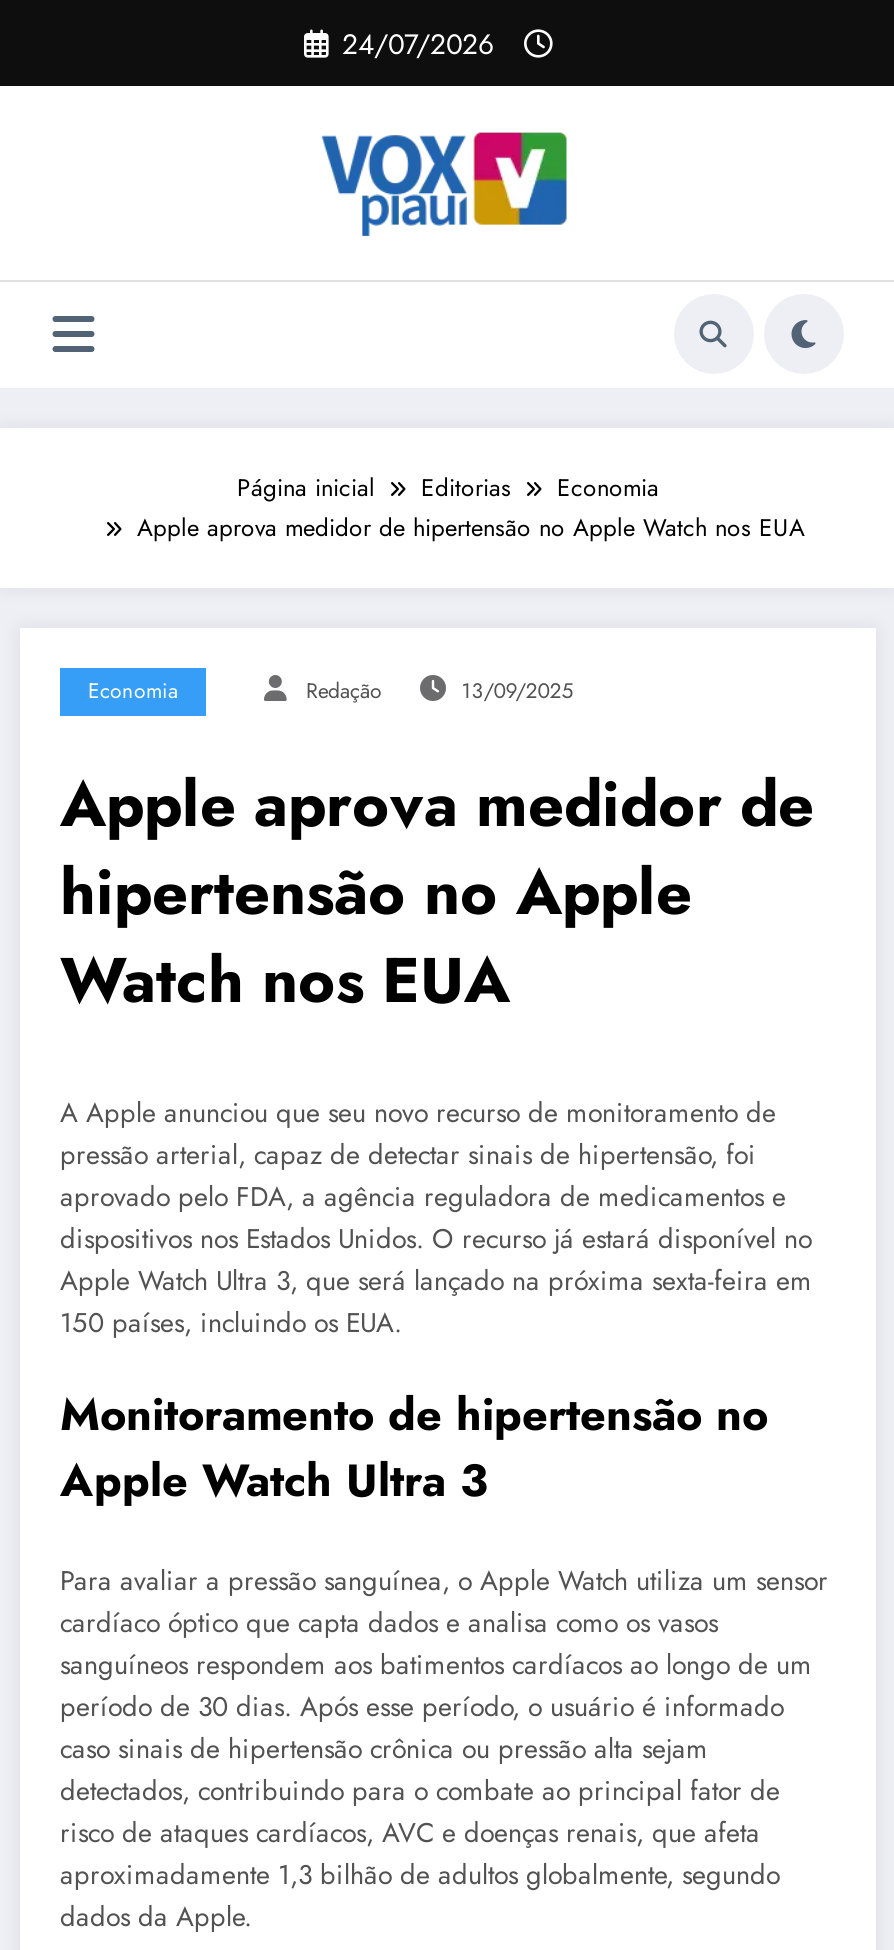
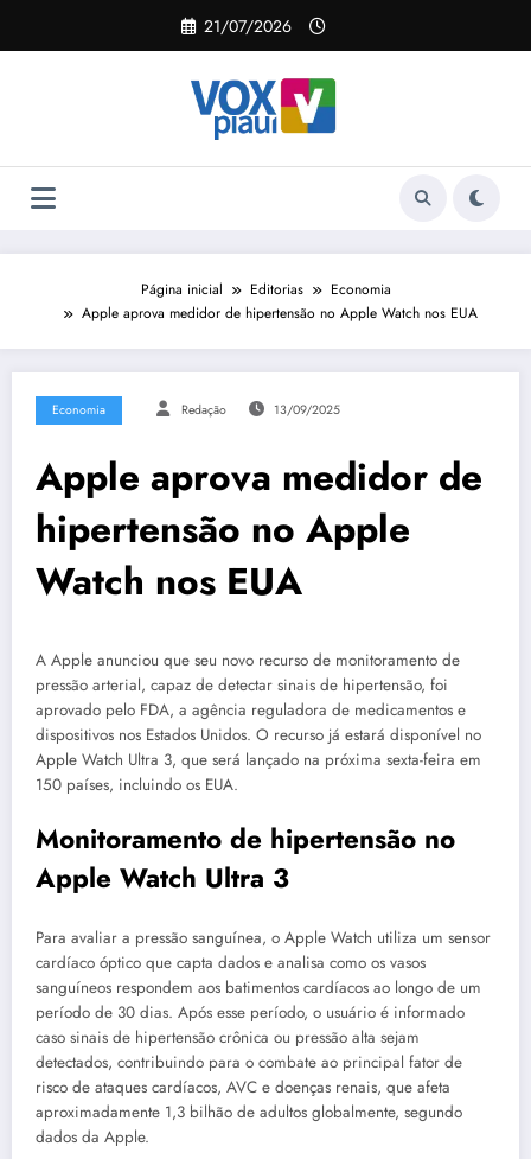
[342,24,494,64] 24/07/2026 -> [204,14,292,38] 21/07/2026

